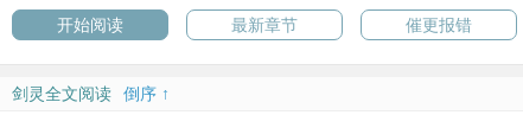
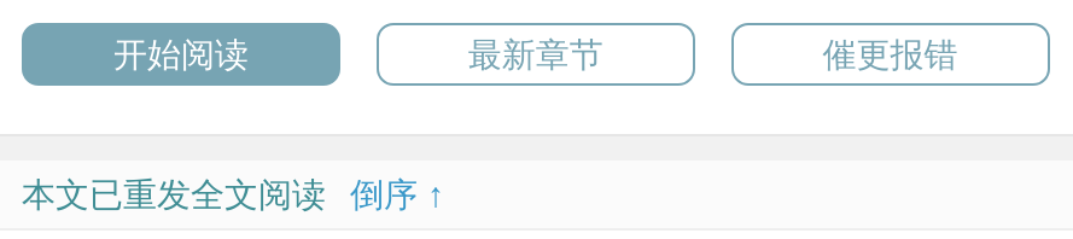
[12,85,111,104] 剑灵全文阅读 -> [22,176,326,215] 本文已重发全文阅读

